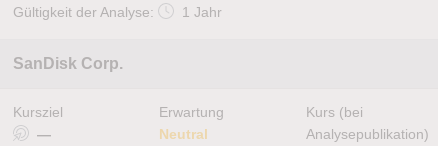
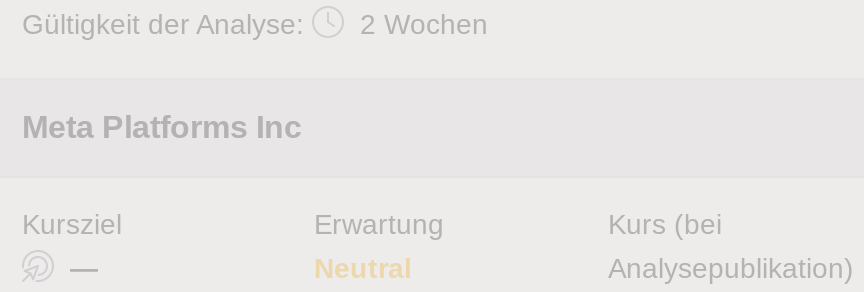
[13,4,222,20] Gültigkeit der Analyse: 1 Jahr -> [22,8,488,40] Gültigkeit der Analyse: 2 Wochen
[13,55,123,72] SanDisk Corp. -> [22,110,302,144] Meta Platforms Inc

